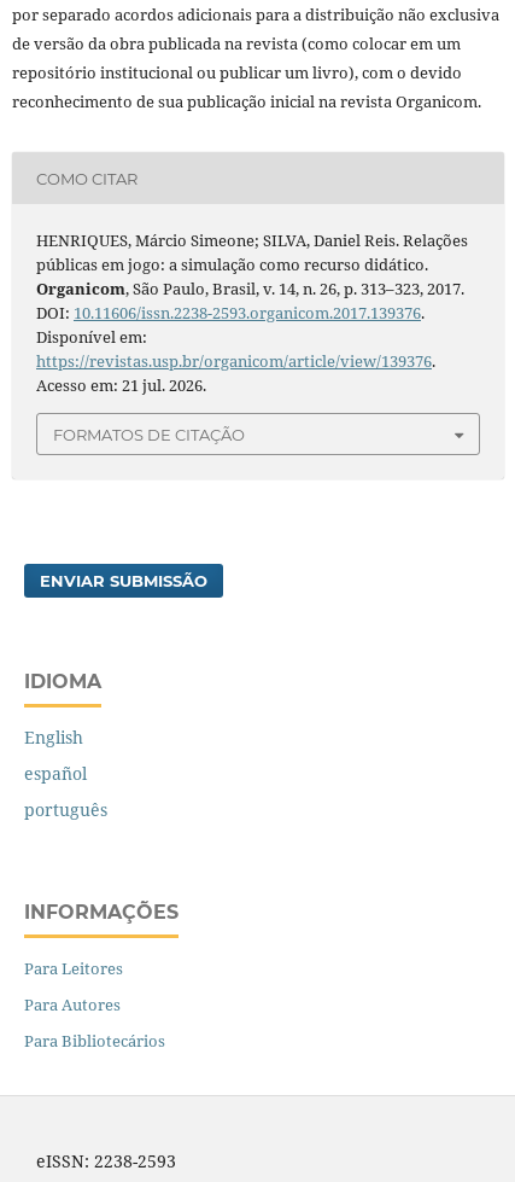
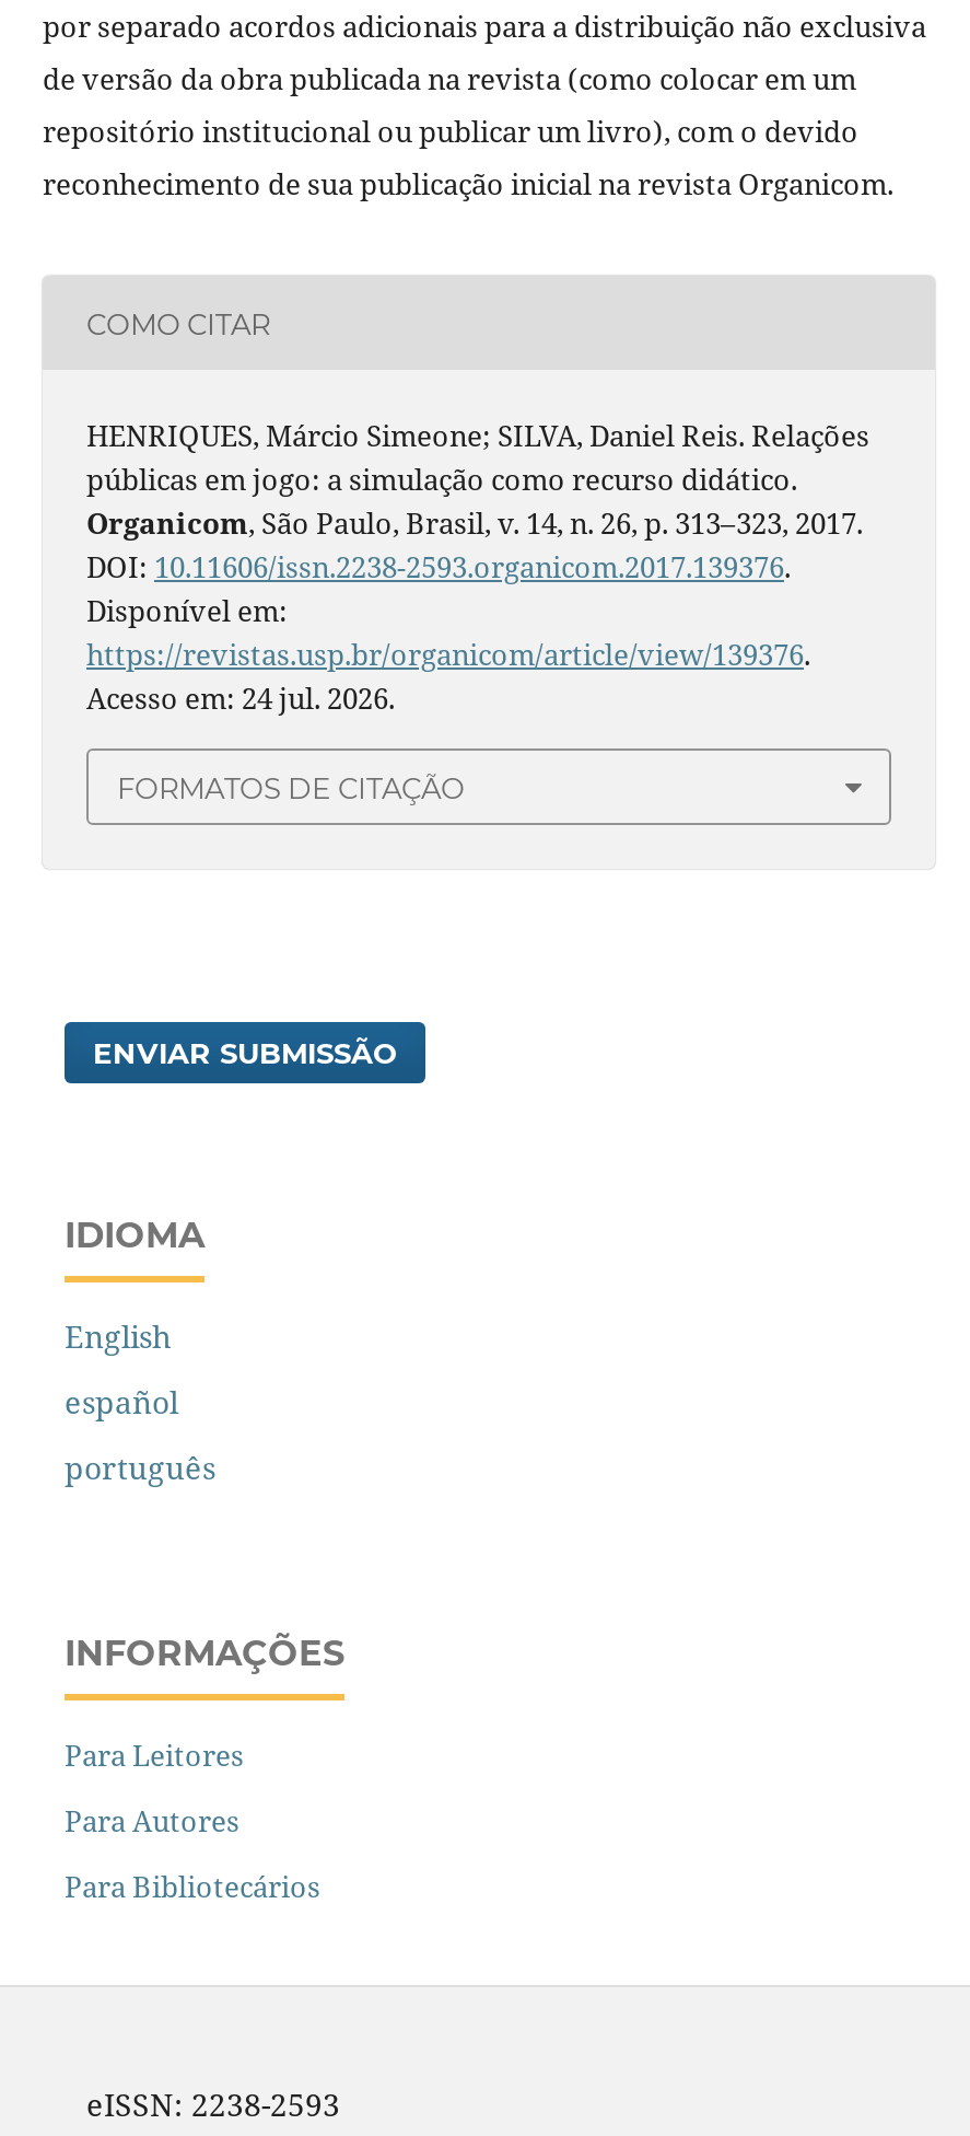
[36,375,206,396] Acesso em: 21 jul. 2026. -> [86,679,395,719] Acesso em: 24 jul. 2026.

